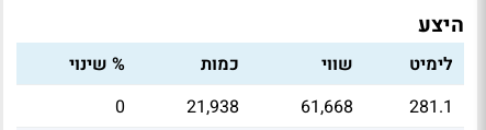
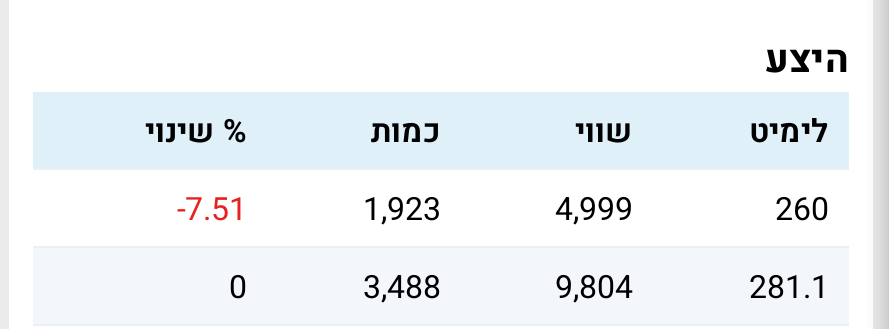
none -> [177,187,829,235] 260 | 4,999 | 1,923 | -7.51
[187,94,239,120] 21,938 -> [363,265,441,313] 3,488
[301,94,353,120] 61,668 -> [555,265,633,313] 9,804

